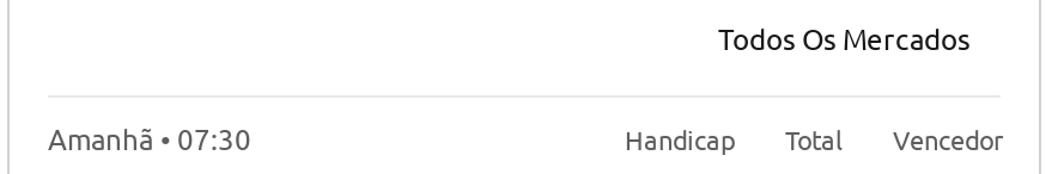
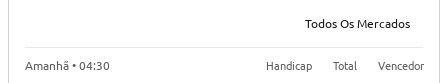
[48,120,251,159] Amanhã • 07:30 -> [25,57,110,73] Amanhã • 04:30

